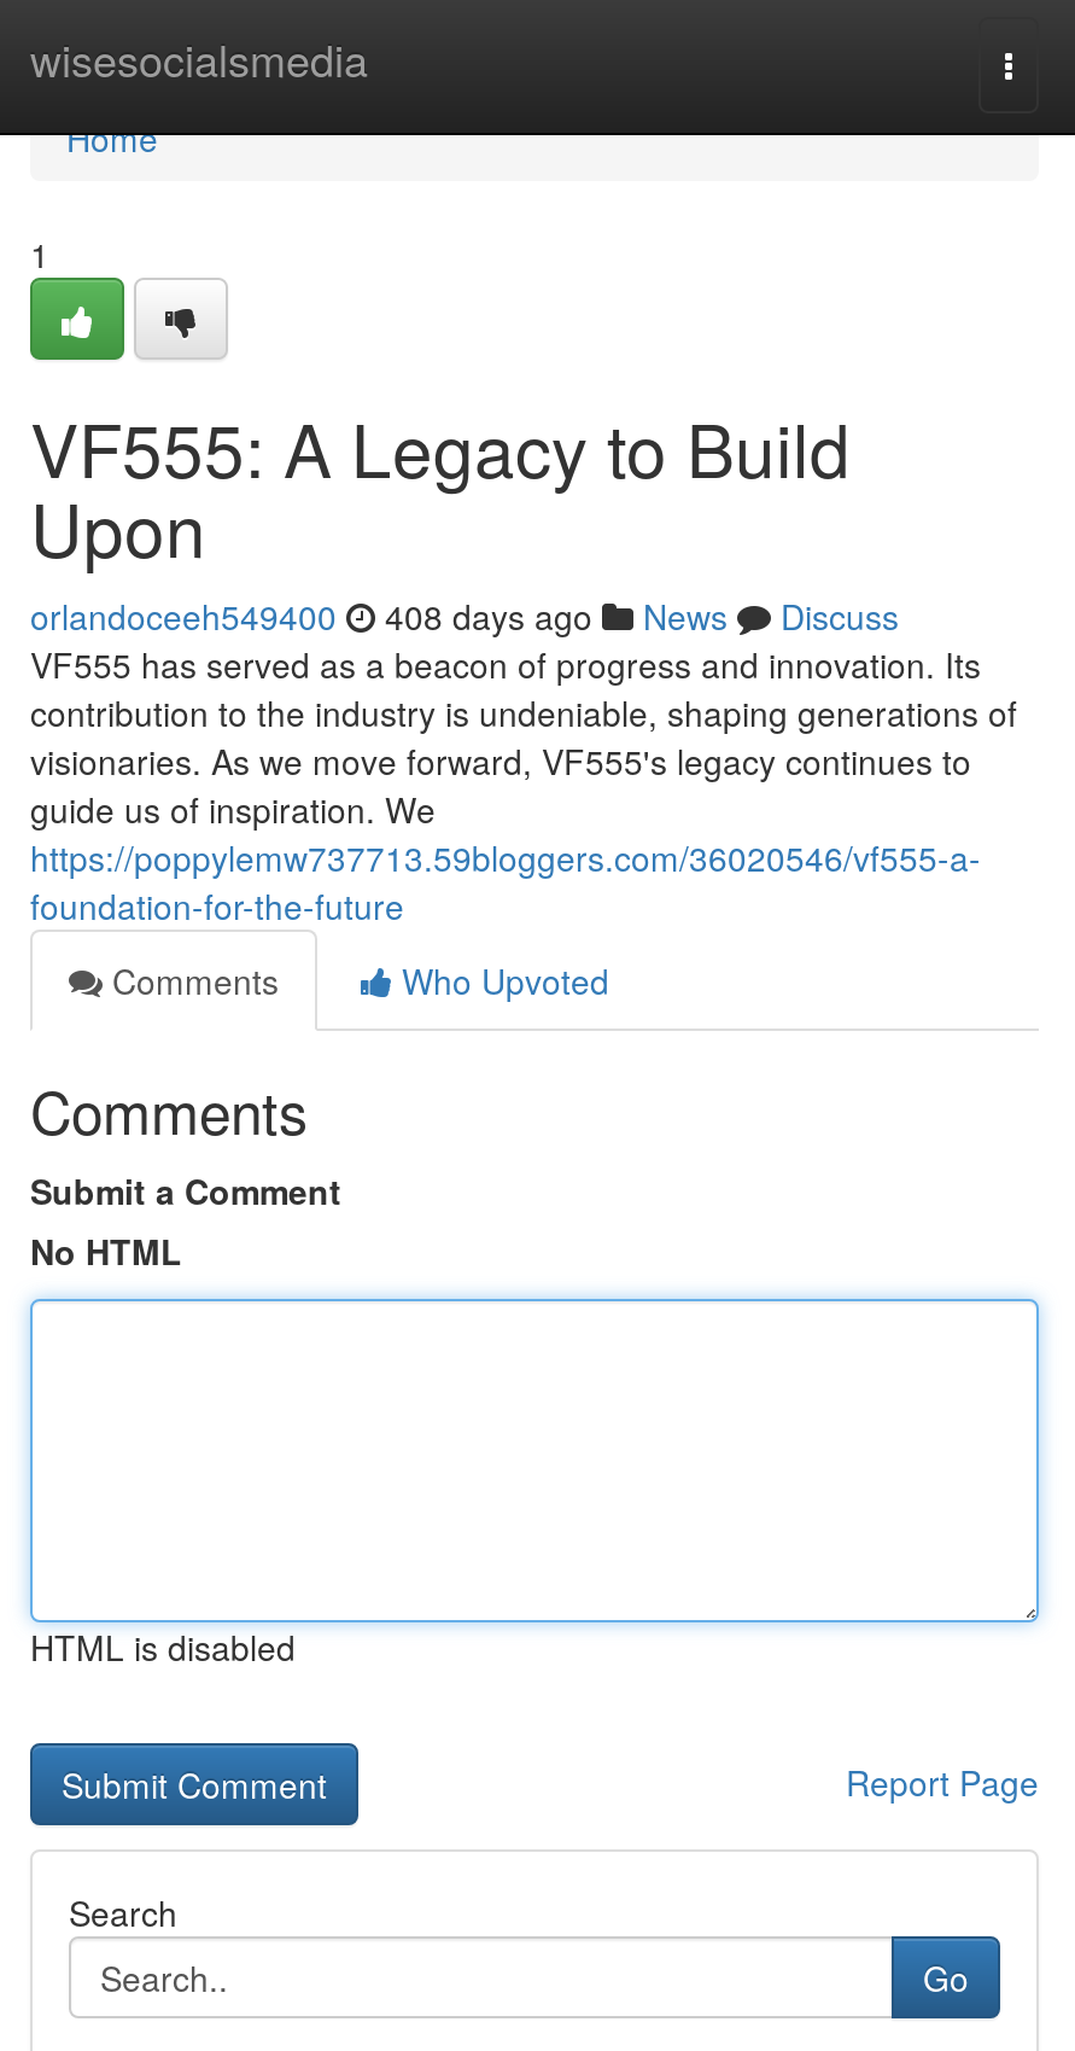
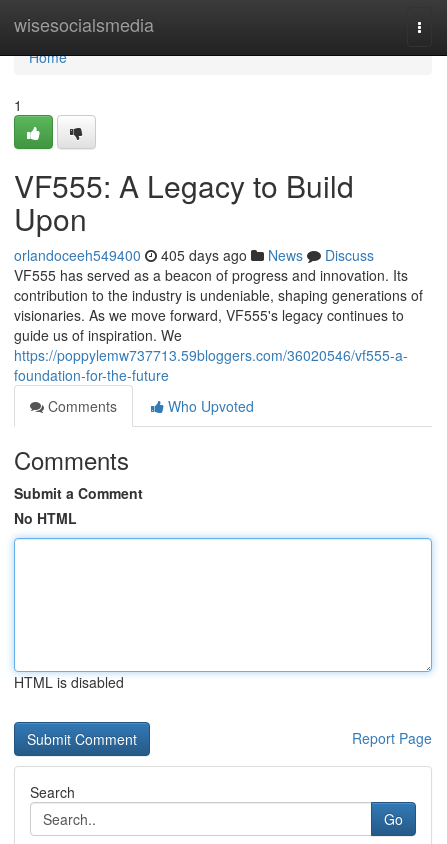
[30,592,899,640] orlandoceeh549400 408 days ago News Discuss -> [14,245,374,265] orlandoceeh549400 405 days ago News Discuss

